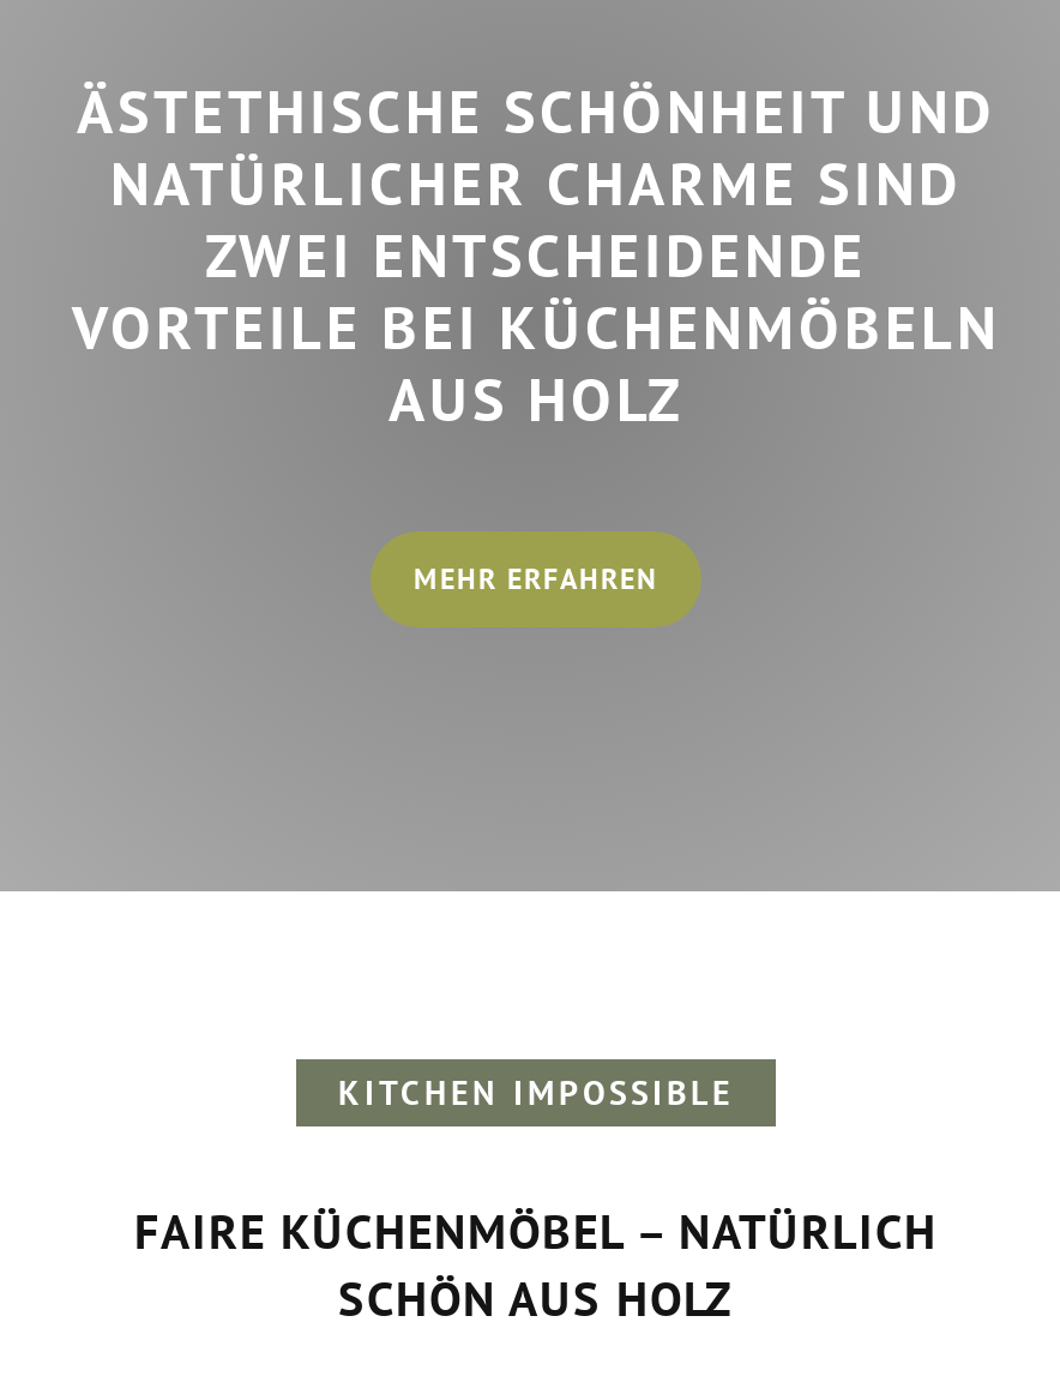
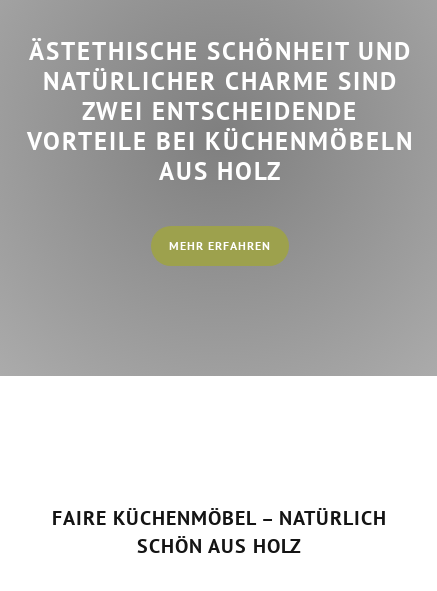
[338,1071,734,1114] KITCHEN IMPOSSIBLE -> none

